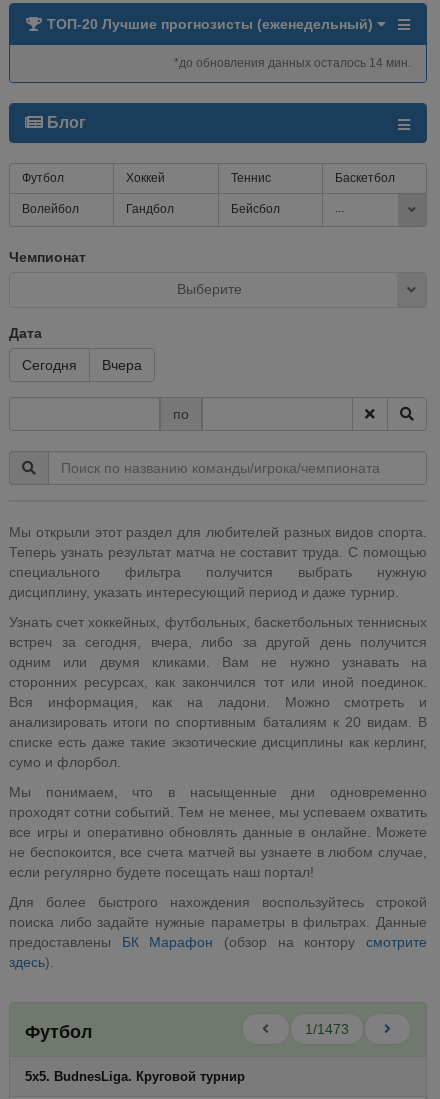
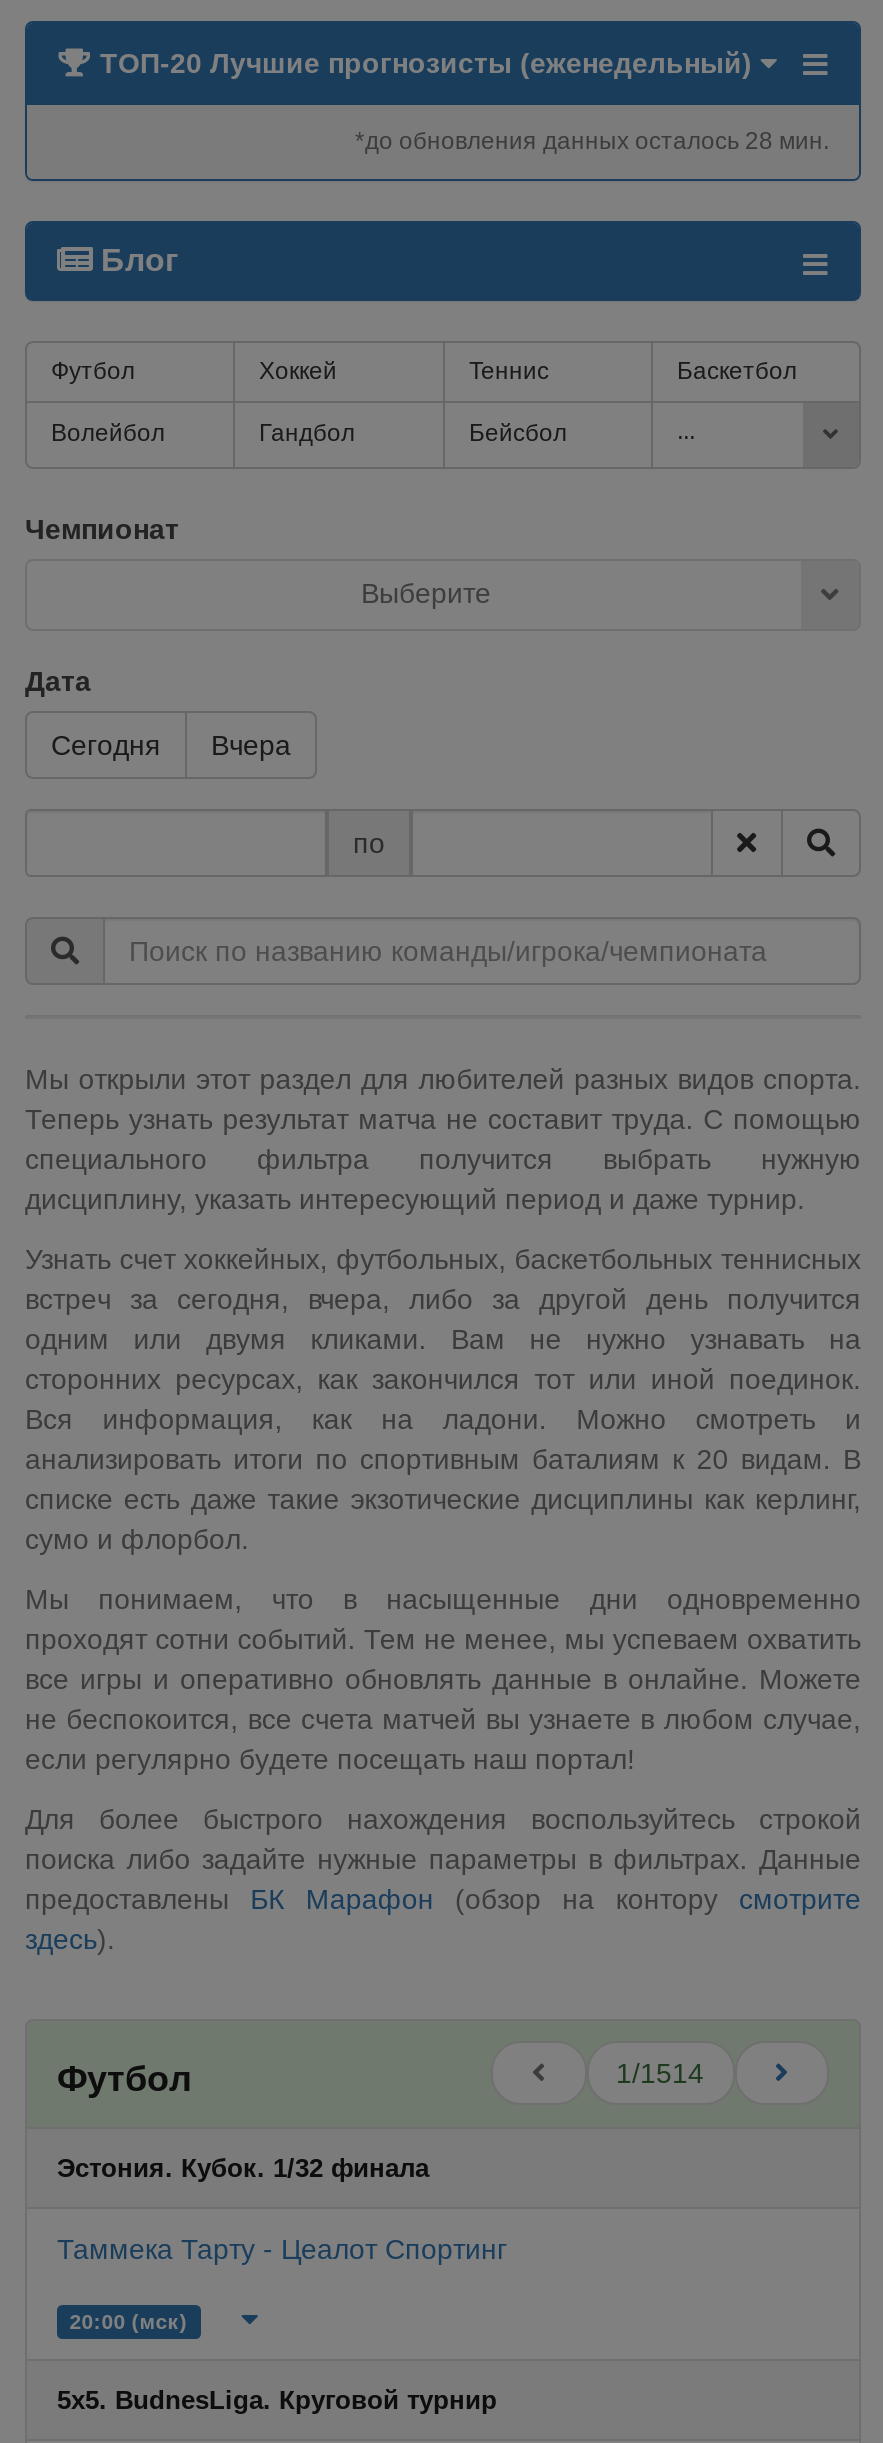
[174,56,411,70] *до обновления данных осталось 14 мин. -> [355,127,829,155] *до обновления данных осталось 28 мин.
[304,1021,348,1037] 1/1473 -> [616,2057,704,2089] 1/1514
none -> [57,2153,507,2333] Эстония. Кубок. 1/32 финала | Таммека Тарту - Цеалот Спортинг | 20:00 (мск)

